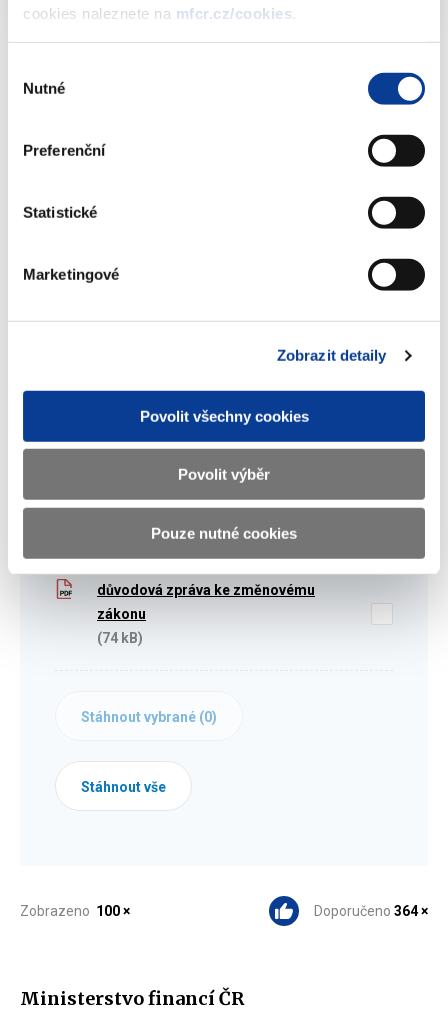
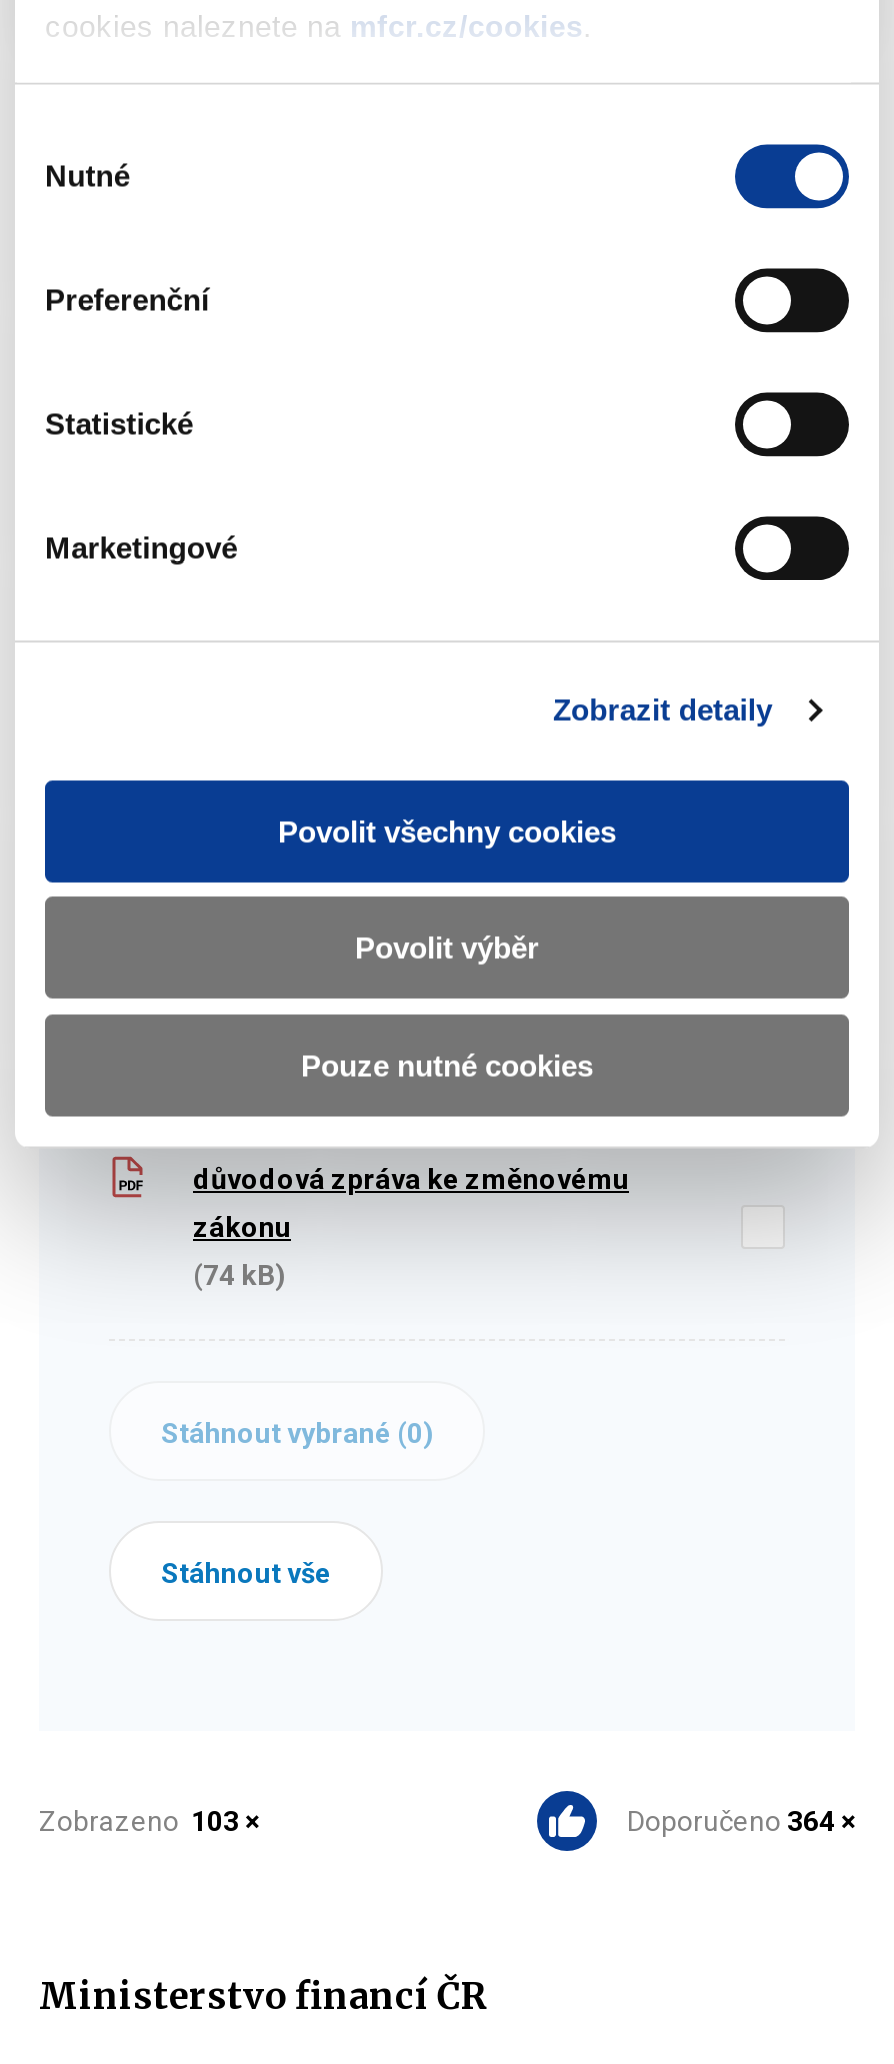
[20,903,130,919] Zobrazeno 100 × -> [39,1805,259,1837] Zobrazeno 103 ×

